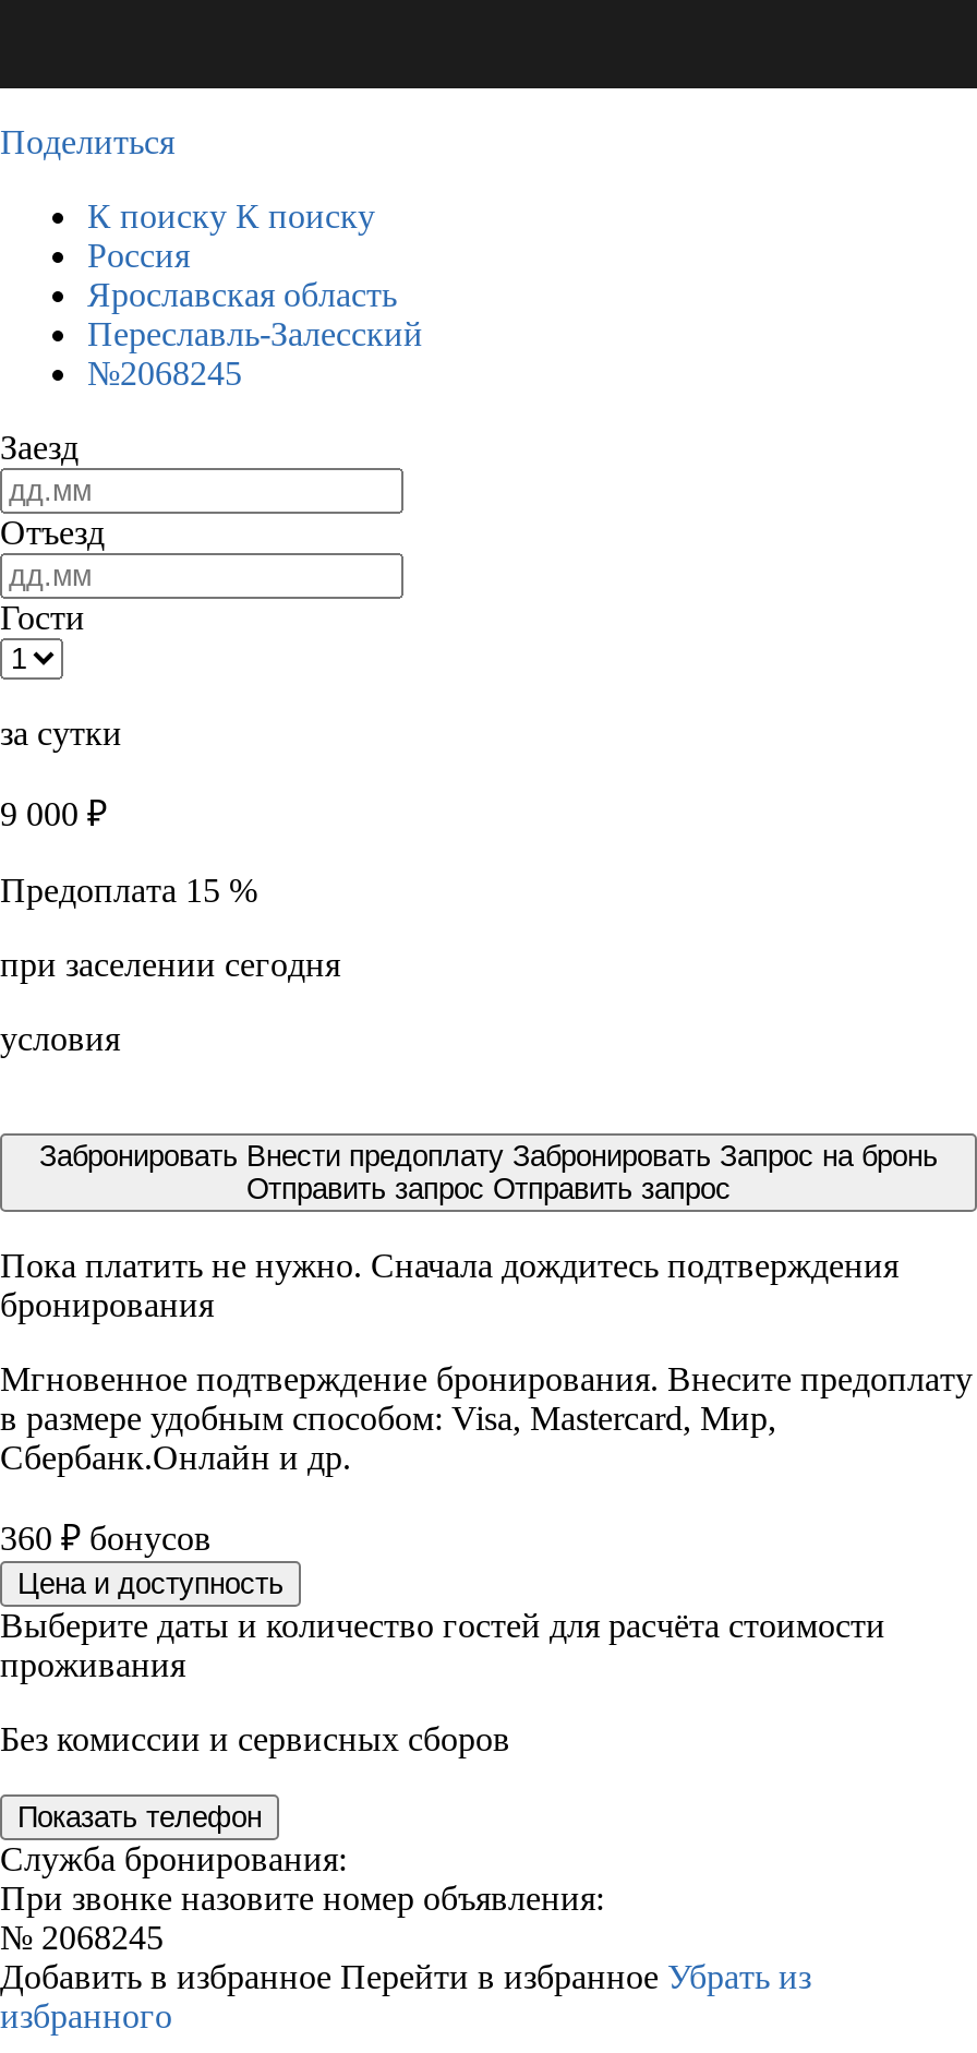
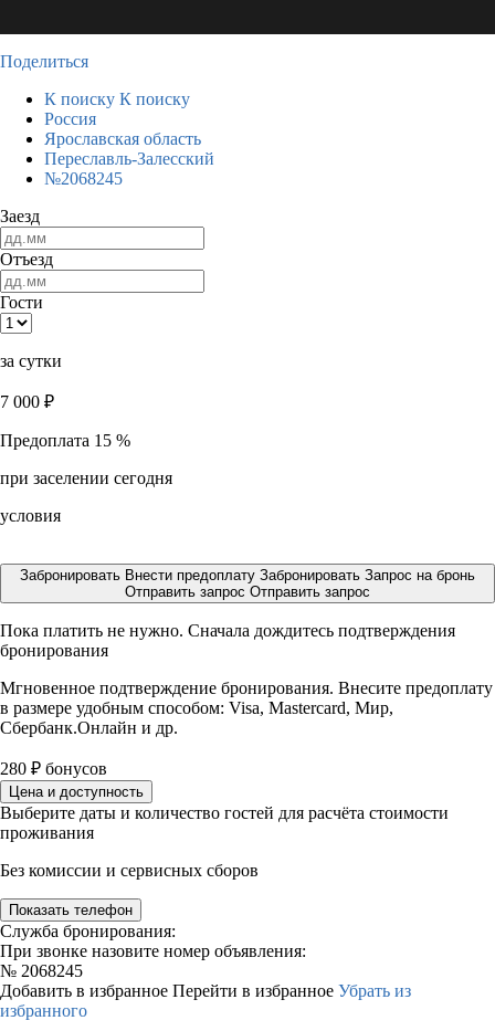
[0,795,107,832] 9 000 ₽ -> [0,392,54,411] 7 000 ₽
[0,1520,212,1557] 360 ₽ бонусов -> [0,759,107,778] 280 ₽ бонусов

